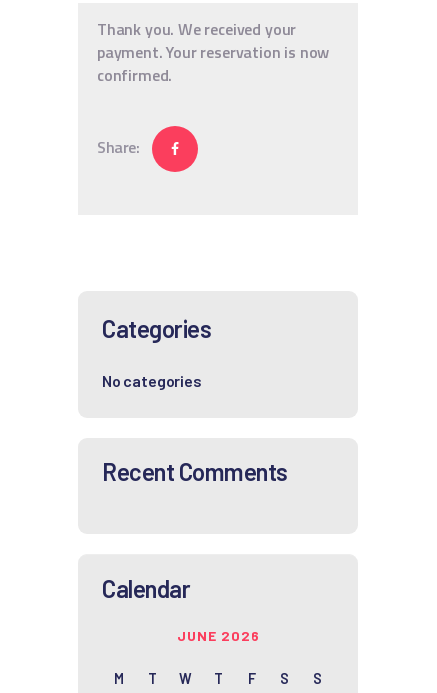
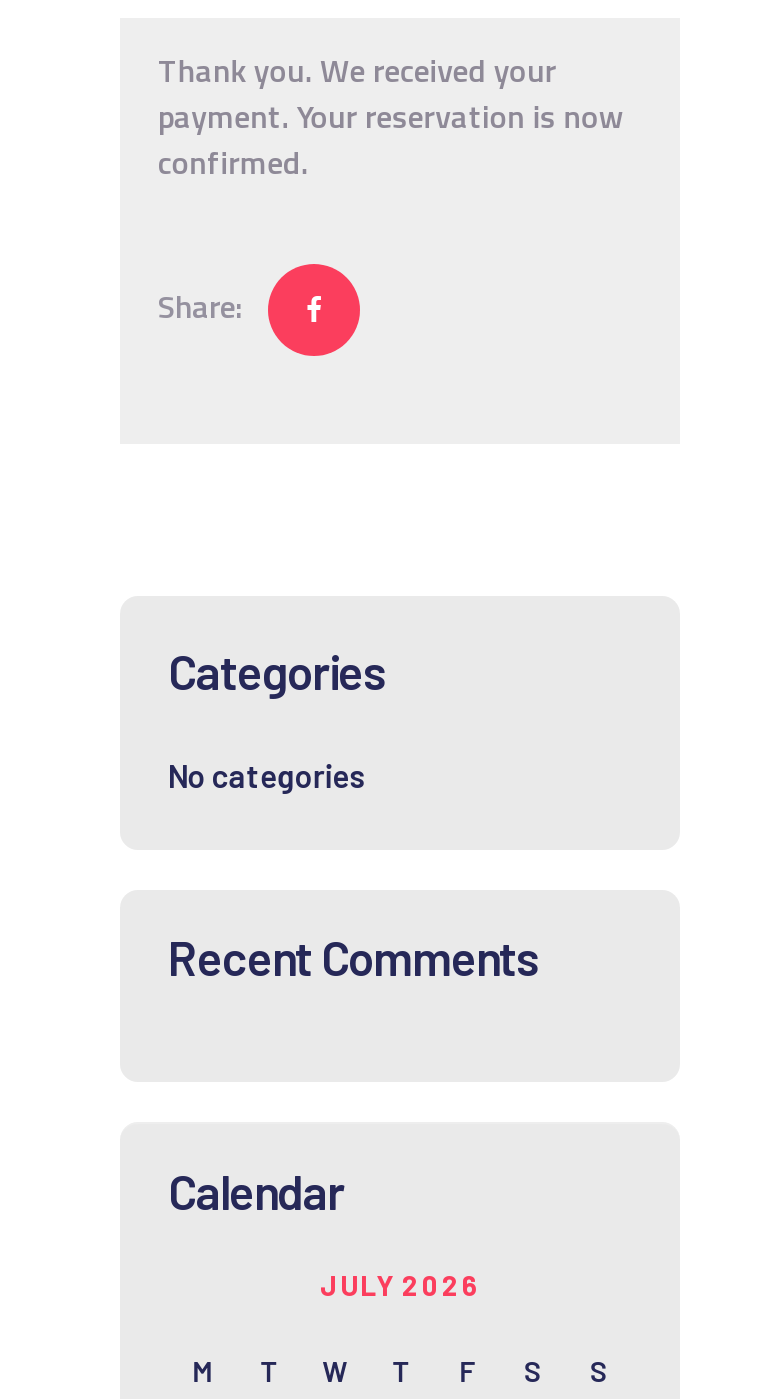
[176,627,259,644] JUNE 2026 -> [320,1267,480,1301] JULY 2026

